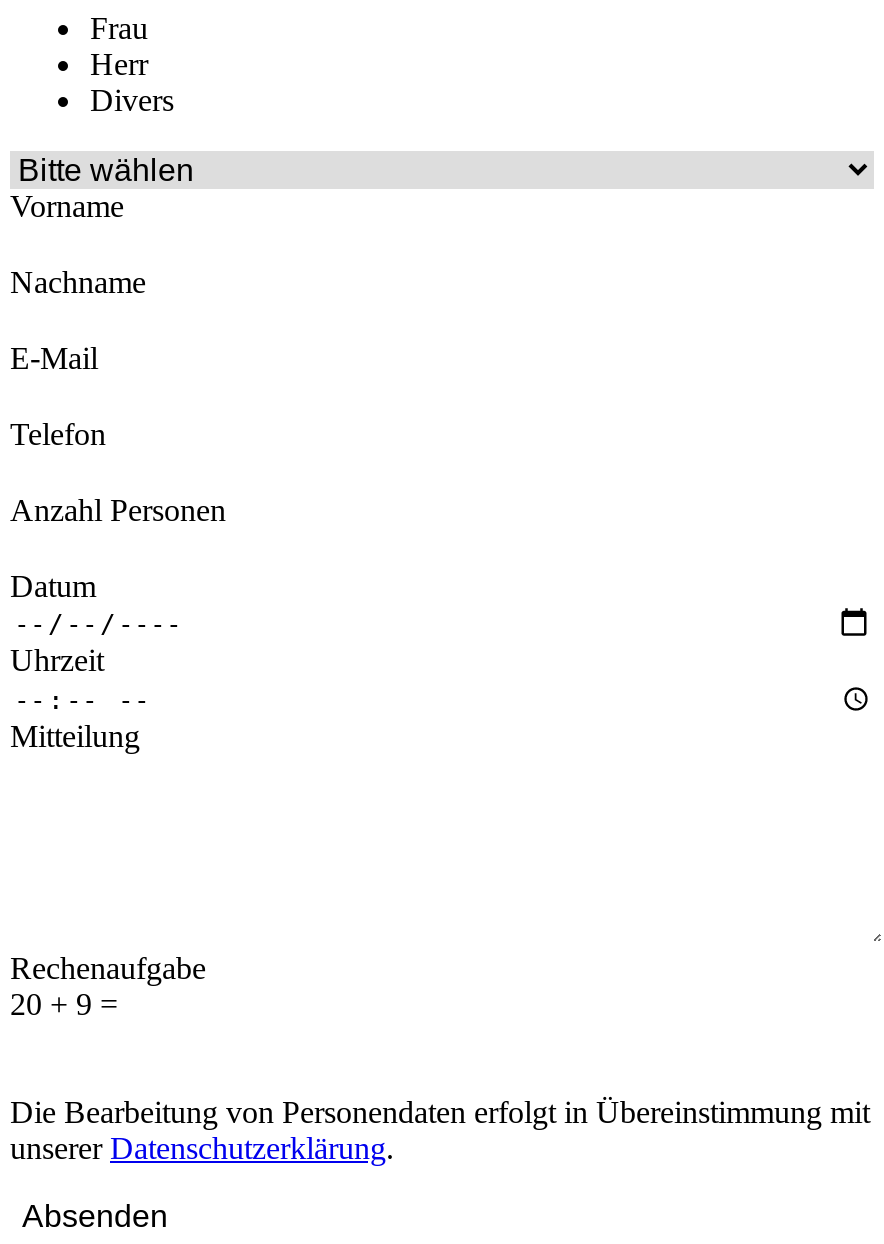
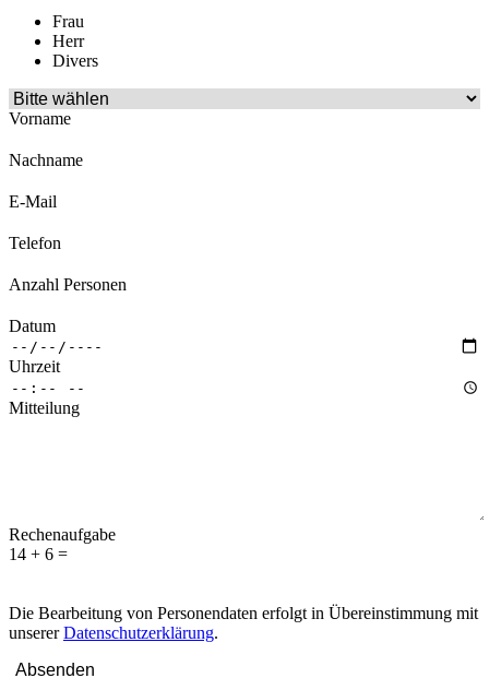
[10,986,118,1020] 20 + 9 = -> [9,544,68,563] 14 + 6 =

